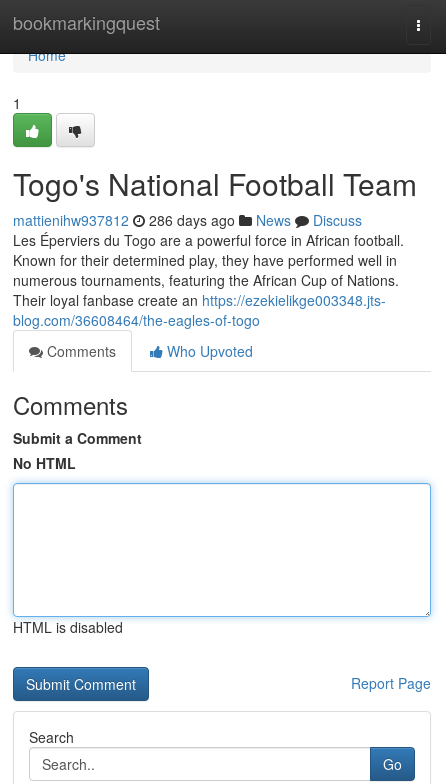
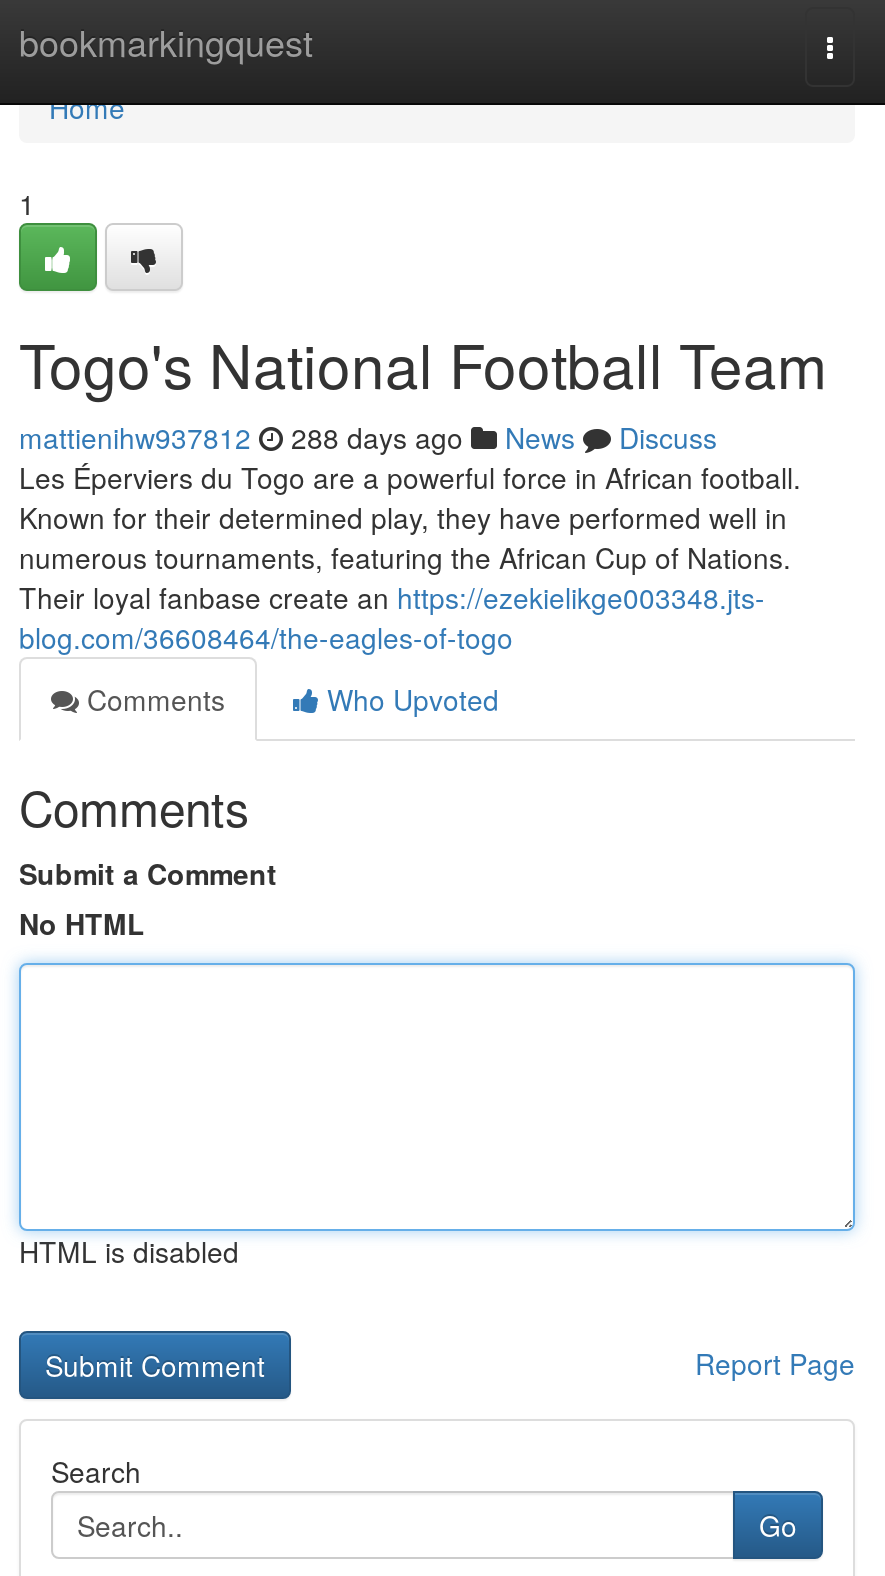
[13,210,362,230] mattienihw937812 286 days ago News Discuss -> [19,417,717,457] mattienihw937812 288 days ago News Discuss

